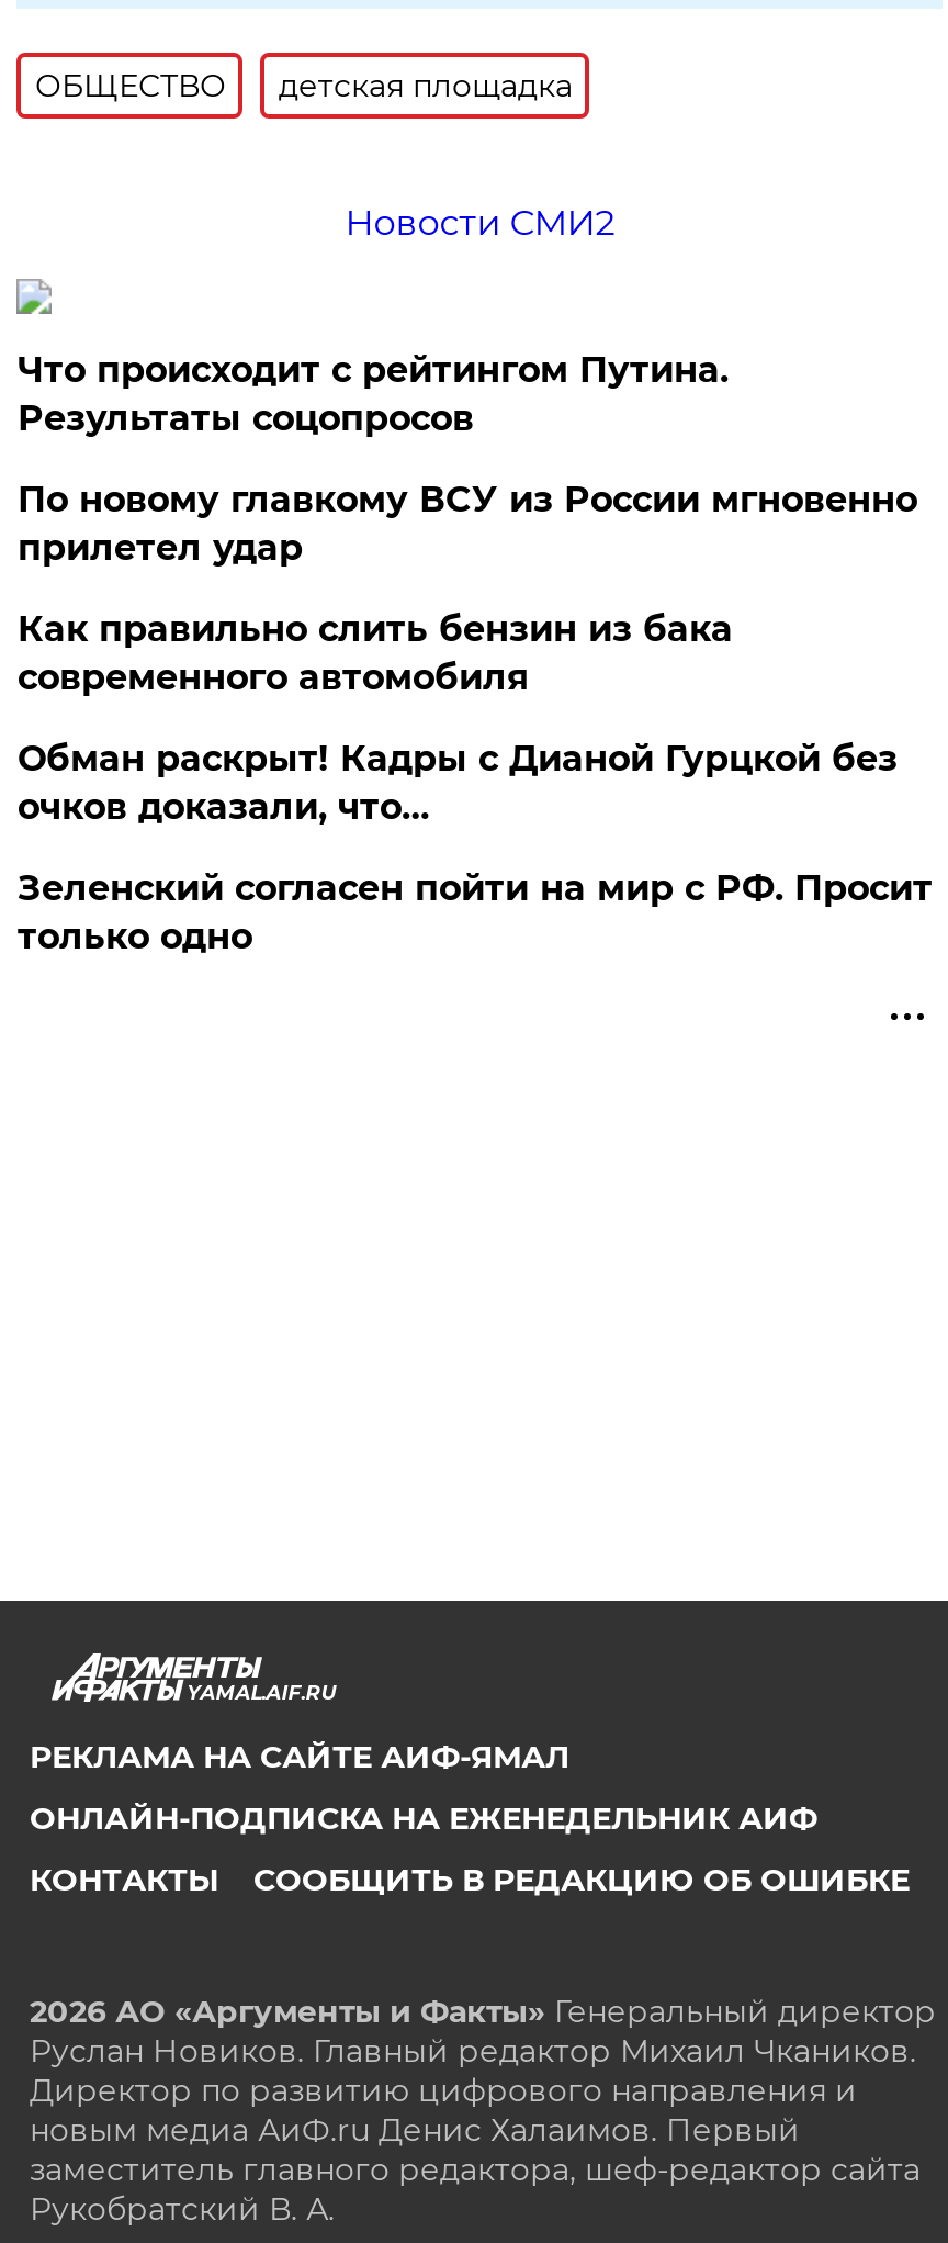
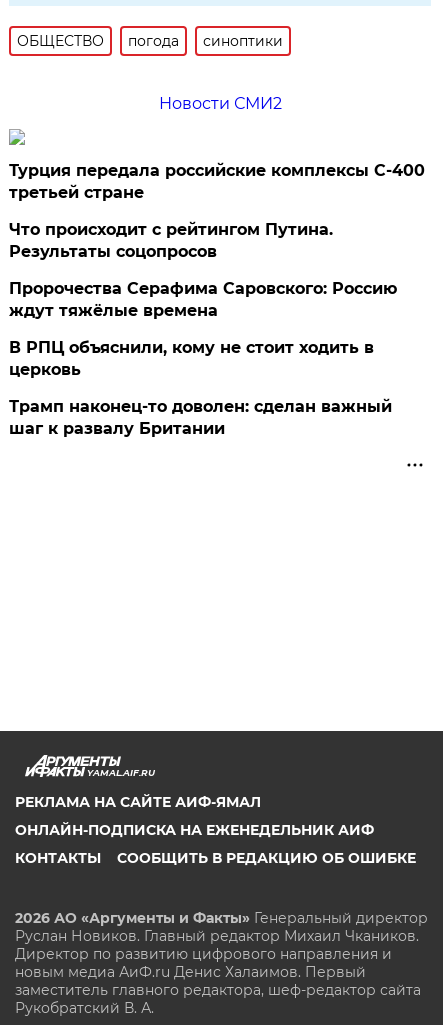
[278,66,573,105] детская площадка -> [128,32,283,50] погода | синоптики
none -> [9,161,425,202] Турция передала российские комплексы С-400 | третьей стране
moved [17,349,728,439] -> [9,220,333,261]: Что происходит с рейтингом Путина. | Результаты соцопросов
[17,478,932,957] По новому главкому ВСУ из России мгновенно | прилетел удар | Как правильно слить бензин из бака | современного автомобиля | Обман раскрыт! Кадры с Дианой Гурцкой без | очков доказали, что… | Зеленский согласен пойти на мир с РФ. Просит | только одно -> [9,279,397,438] Пророчества Серафима Саровского: Россию | ждут тяжёлые времена | В РПЦ объяснили, кому не стоит ходить в | церковь | Трамп наконец-то доволен: сделан важный | шаг к развалу Британии

